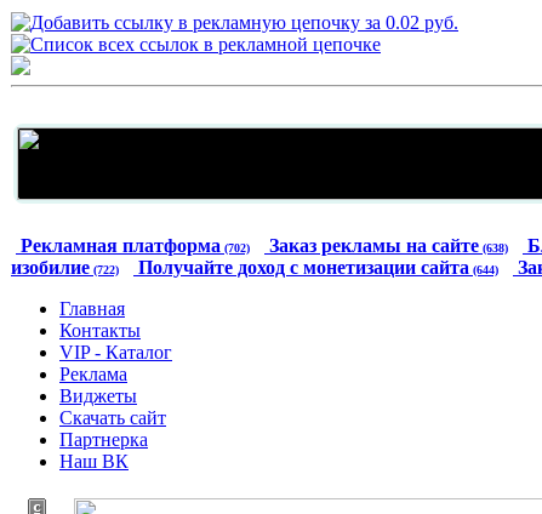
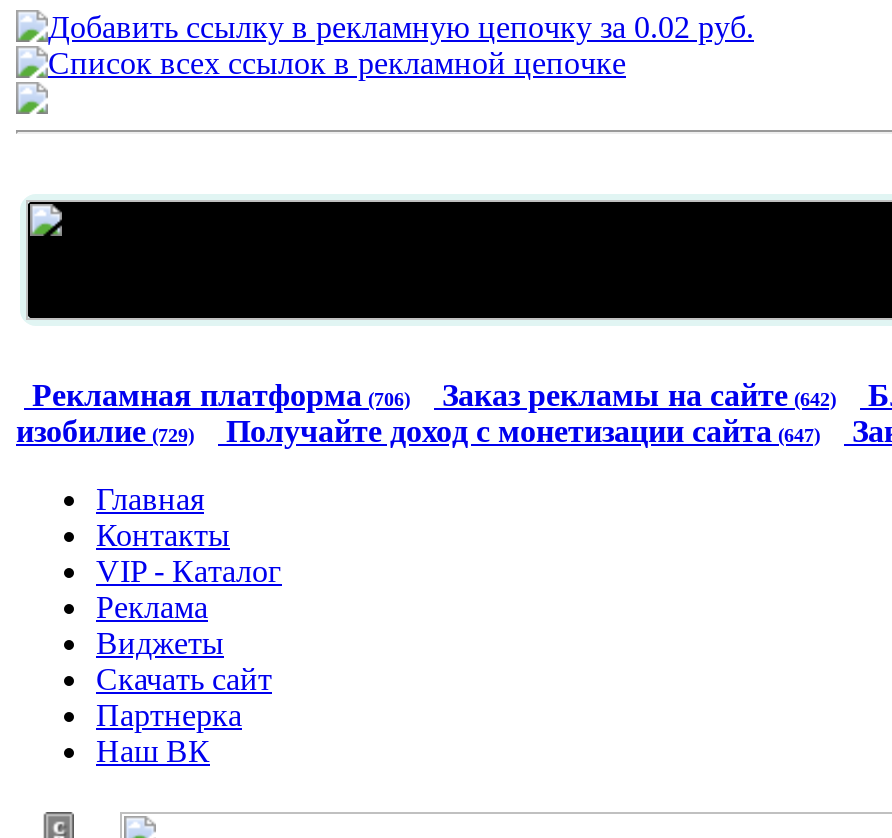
[16,235,250,256] Рекламная платформа (702) -> [24,378,410,412] Рекламная платформа (706)
[264,235,508,256] Заказ рекламы на сайте (638) -> [434,378,836,412] Заказ рекламы на сайте (642)
[11,257,119,278] изобилие (722) -> [16,414,194,448] изобилие (729)
[133,257,498,278] Получайте доход с монетизации сайта (644) -> [218,414,820,448] Получайте доход с монетизации сайта (647)

